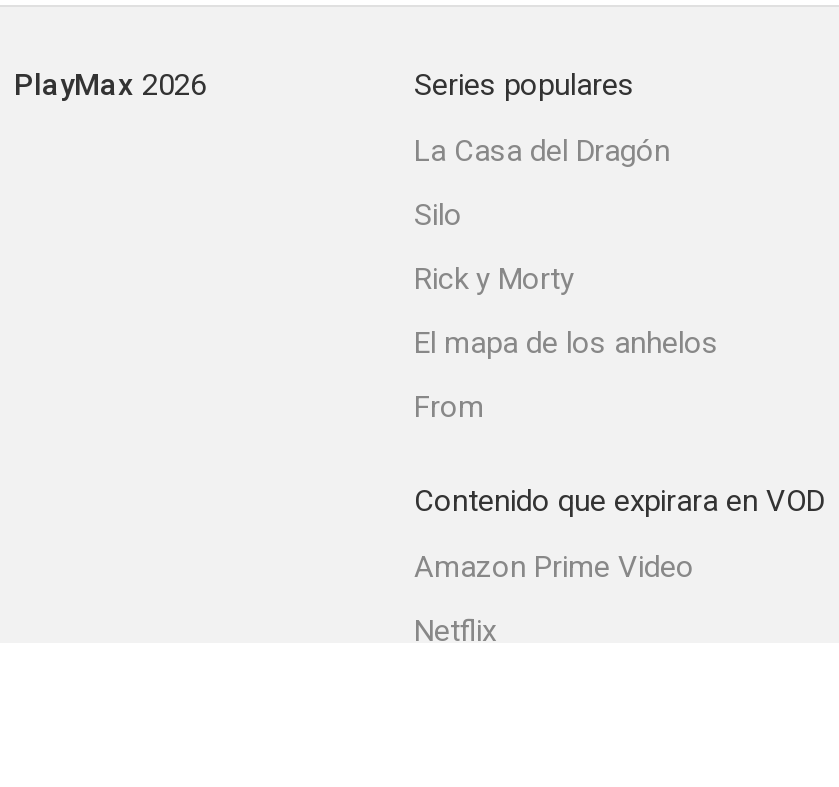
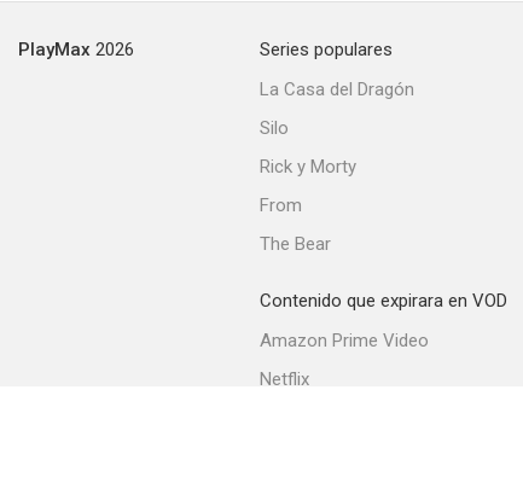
[414,325,718,361] El mapa de los anhelos -> none
moved [414,389,484,425] -> [260,194,302,216]: From
none -> [260,233,331,255] The Bear

